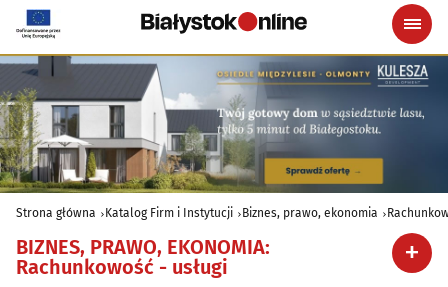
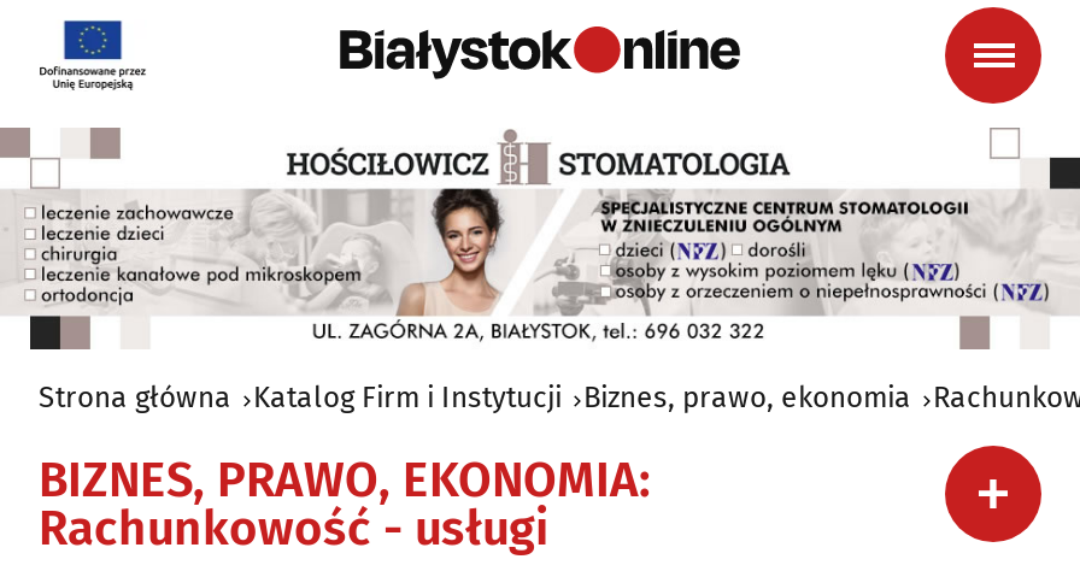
[3,53,445,194] [image] -> [7,125,1073,352] [image]

